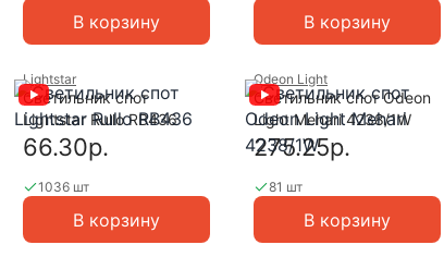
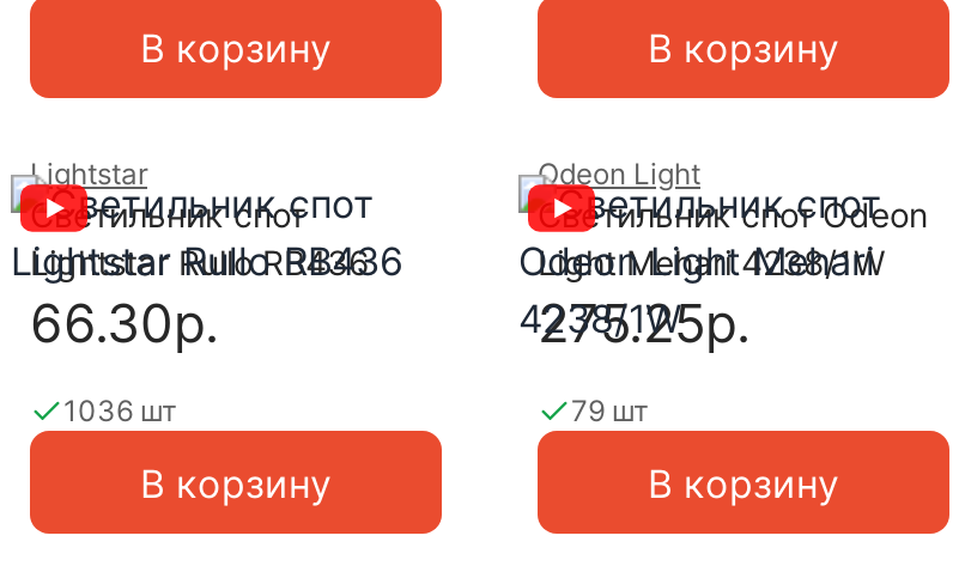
[269,179,303,195] 81 шт -> [571,392,648,428] 79 шт

